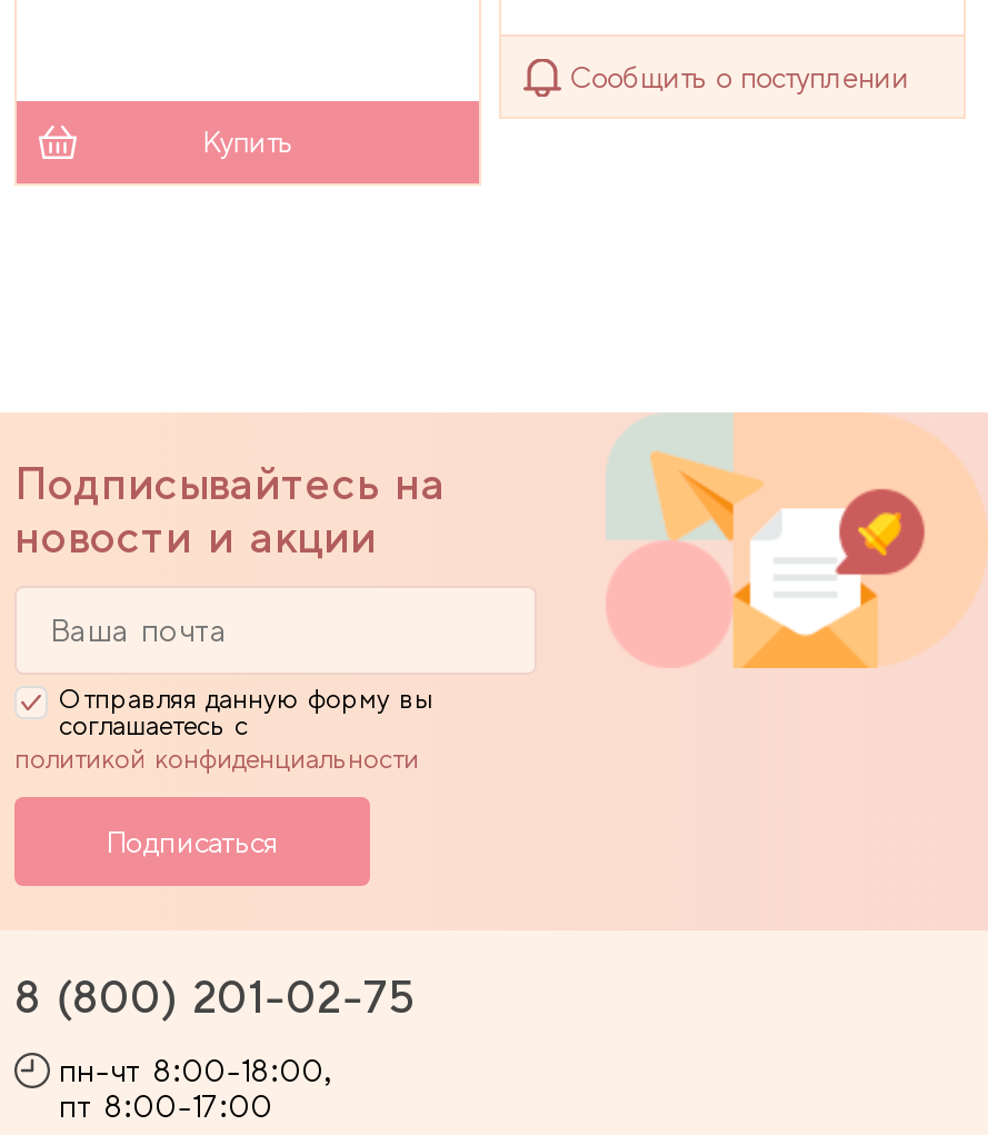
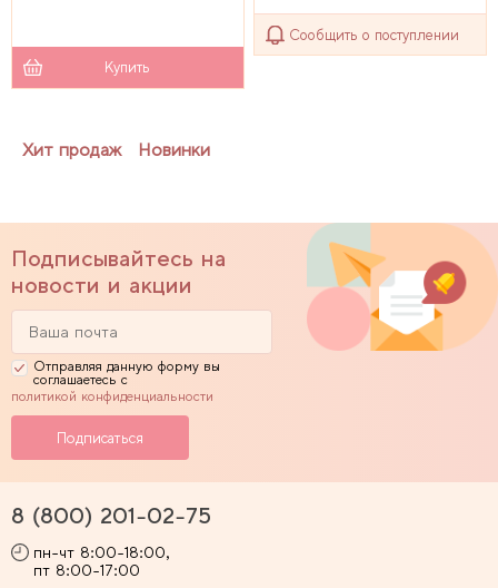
none -> [22,139,210,160] Хит продаж | Новинки

